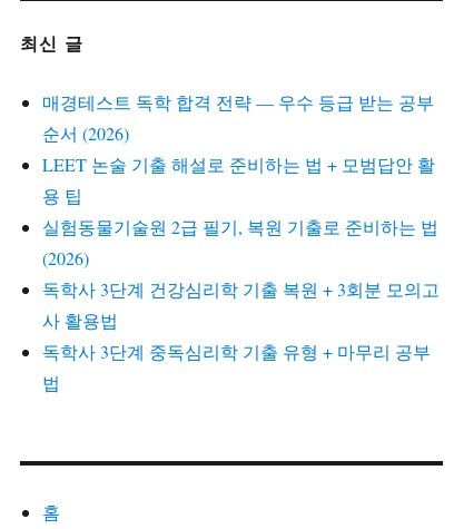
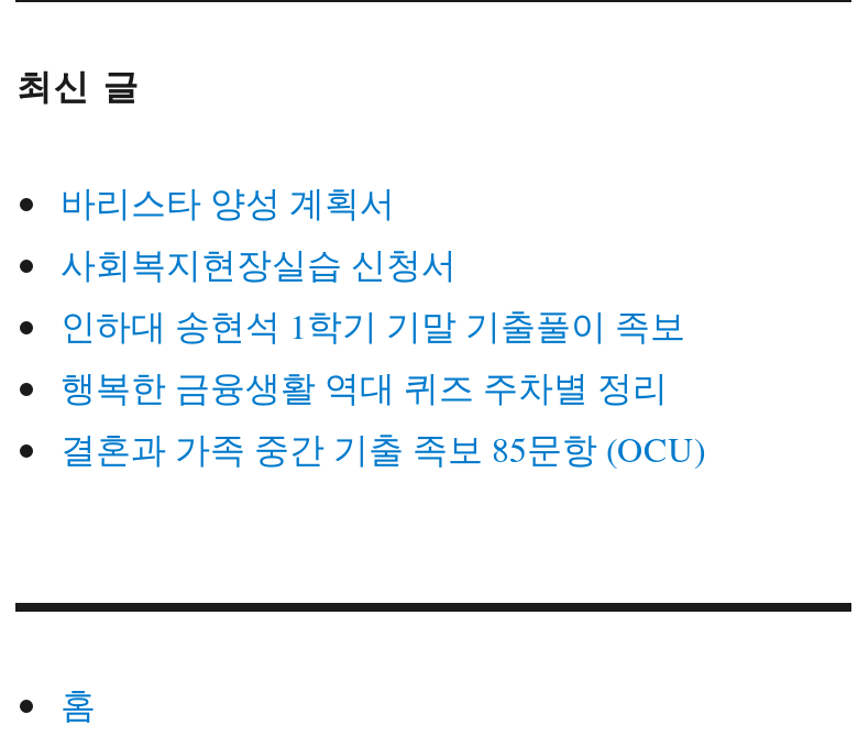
[43,90,440,394] 매경테스트 독학 합격 전략 — 우수 등급 받는 공부 | 순서 (2026) | LEET 논술 기출 해설로 준비하는 법 + 모범답안 활 | 용 팁 | 실험동물기술원 2급 필기, 복원 기출로 준비하는 법 | (2026) | 독학사 3단계 건강심리학 기출 복원 + 3회분 모의고 | 사 활용법 | 독학사 3단계 중독심리학 기출 유형 + 마무리 공부 | 법 -> [61,178,705,470] 바리스타 양성 계획서 | 사회복지현장실습 신청서 | 인하대 송현석 1학기 기말 기출풀이 족보 | 행복한 금융생활 역대 퀴즈 주차별 정리 | 결혼과 가족 중간 기출 족보 85문항 (OCU)

